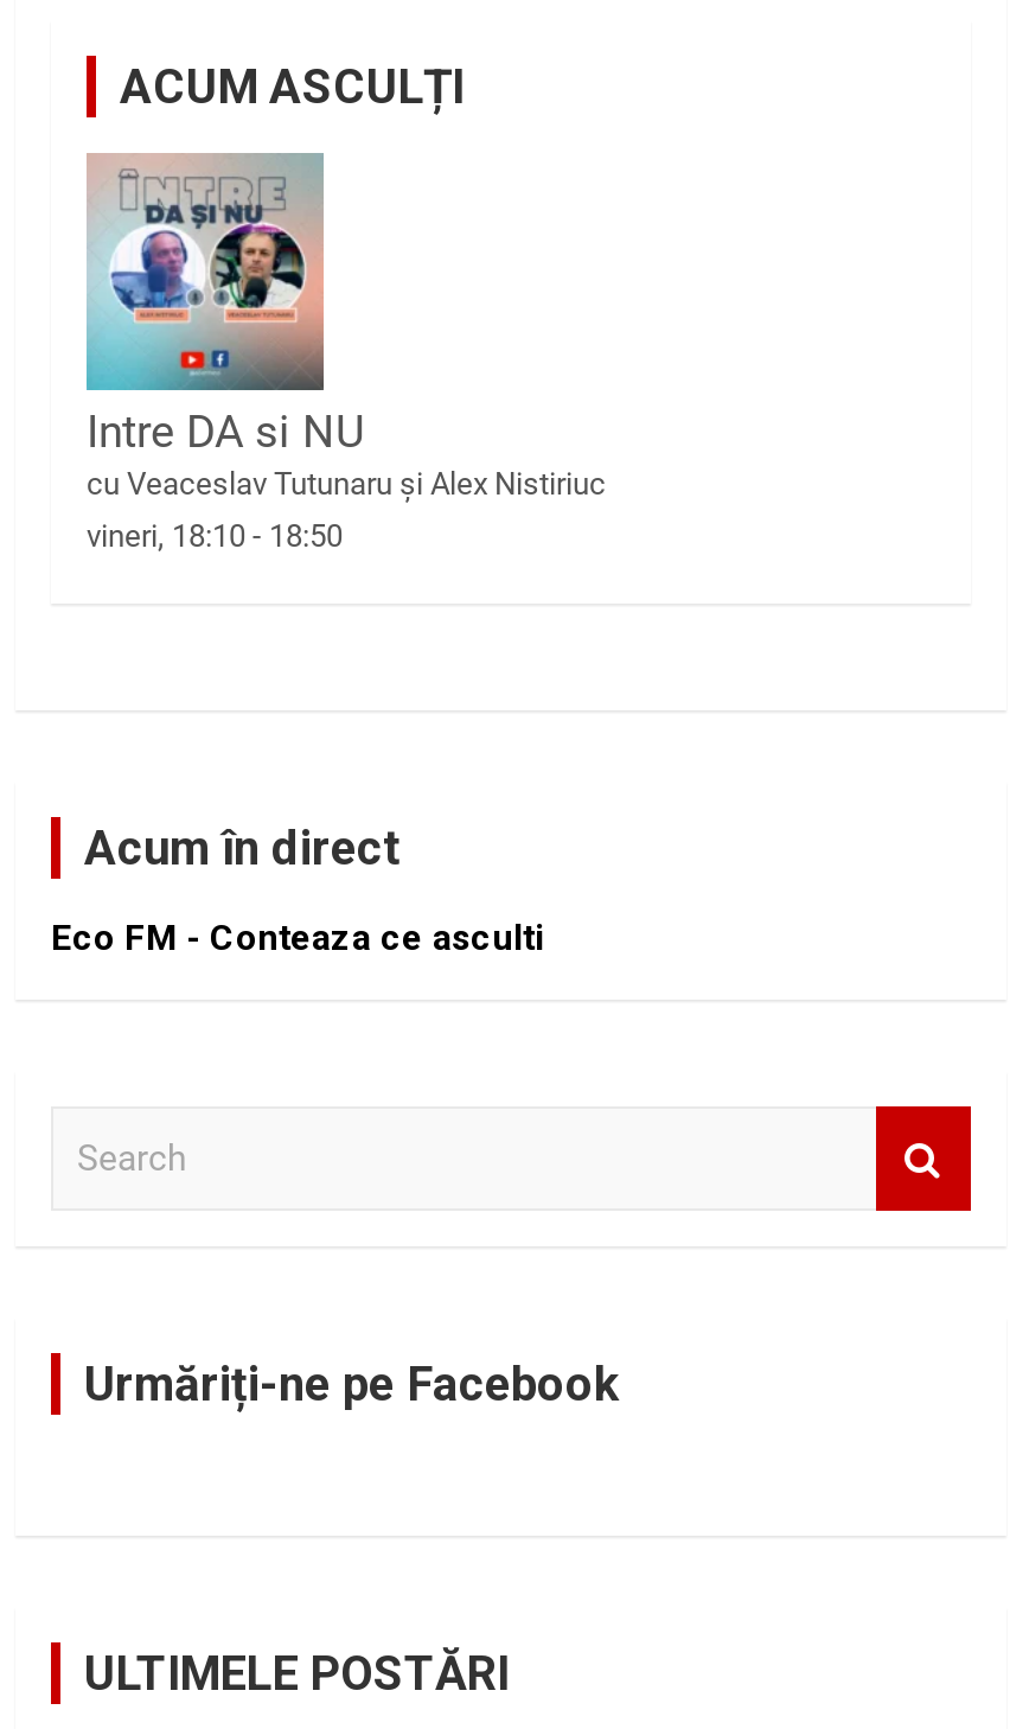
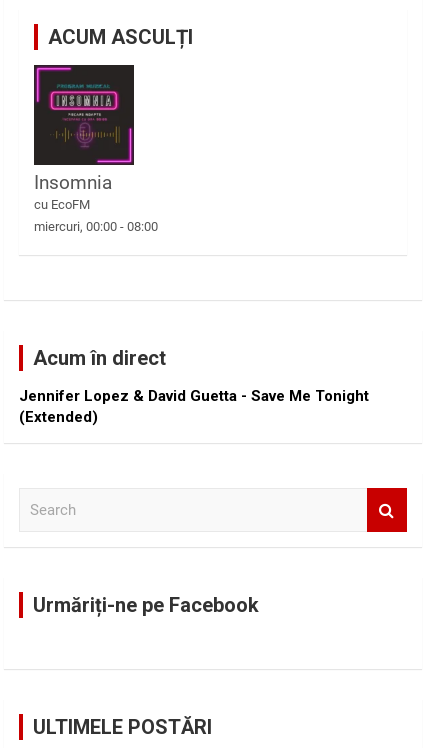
[84,153,606,501] [image] | Intre DA si NU | cu Veaceslav Tutunaru și Alex Nistiriuc -> [33,64,135,212] [image] | Insomnia | cu EcoFM
[87,518,343,553] vineri, 18:10 - 18:50 -> [34,219,158,234] miercuri, 00:00 - 08:00
[51,916,544,959] Eco FM - Conteaza ce asculti -> [19,387,369,426] Jennifer Lopez & David Guetta - Save Me Tonight | (Extended)

